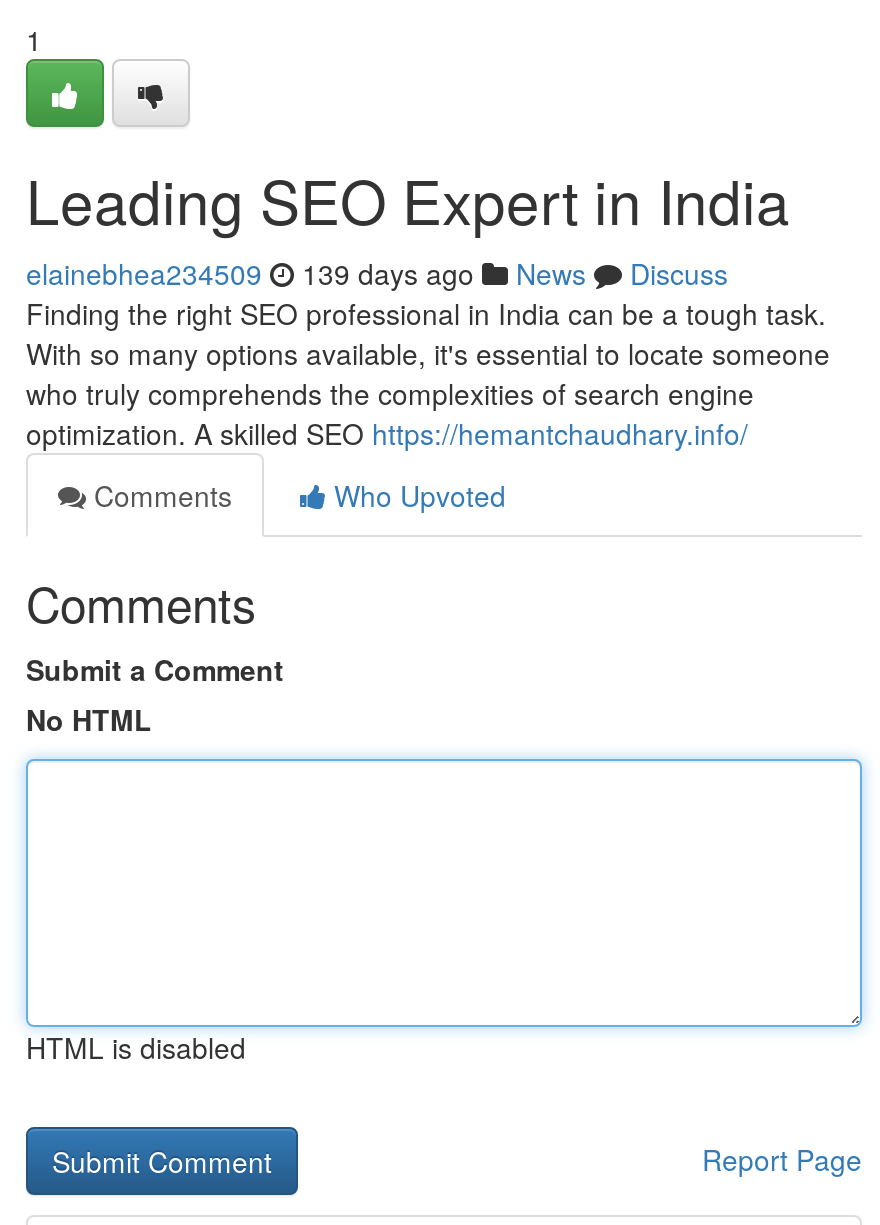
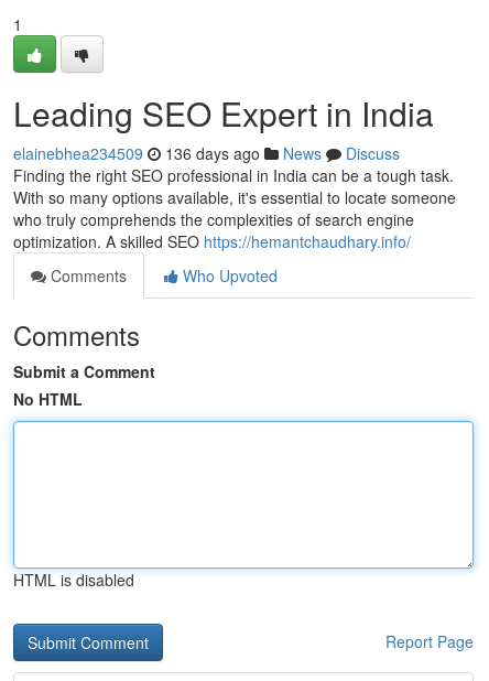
[26,253,728,293] elainebhea234509 139 days ago News Discuss -> [13,142,400,164] elainebhea234509 136 days ago News Discuss

